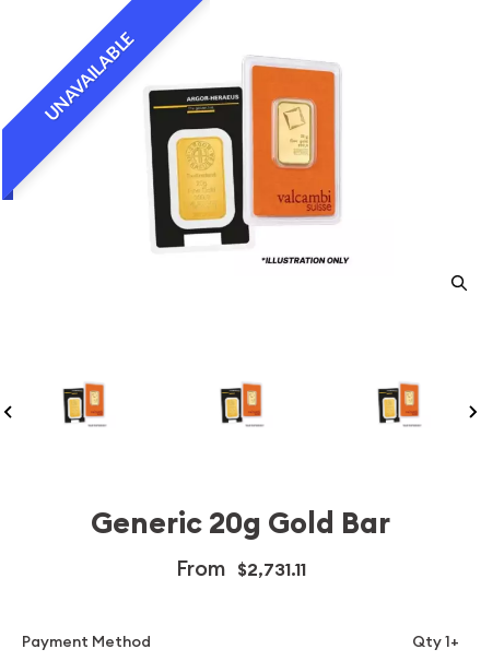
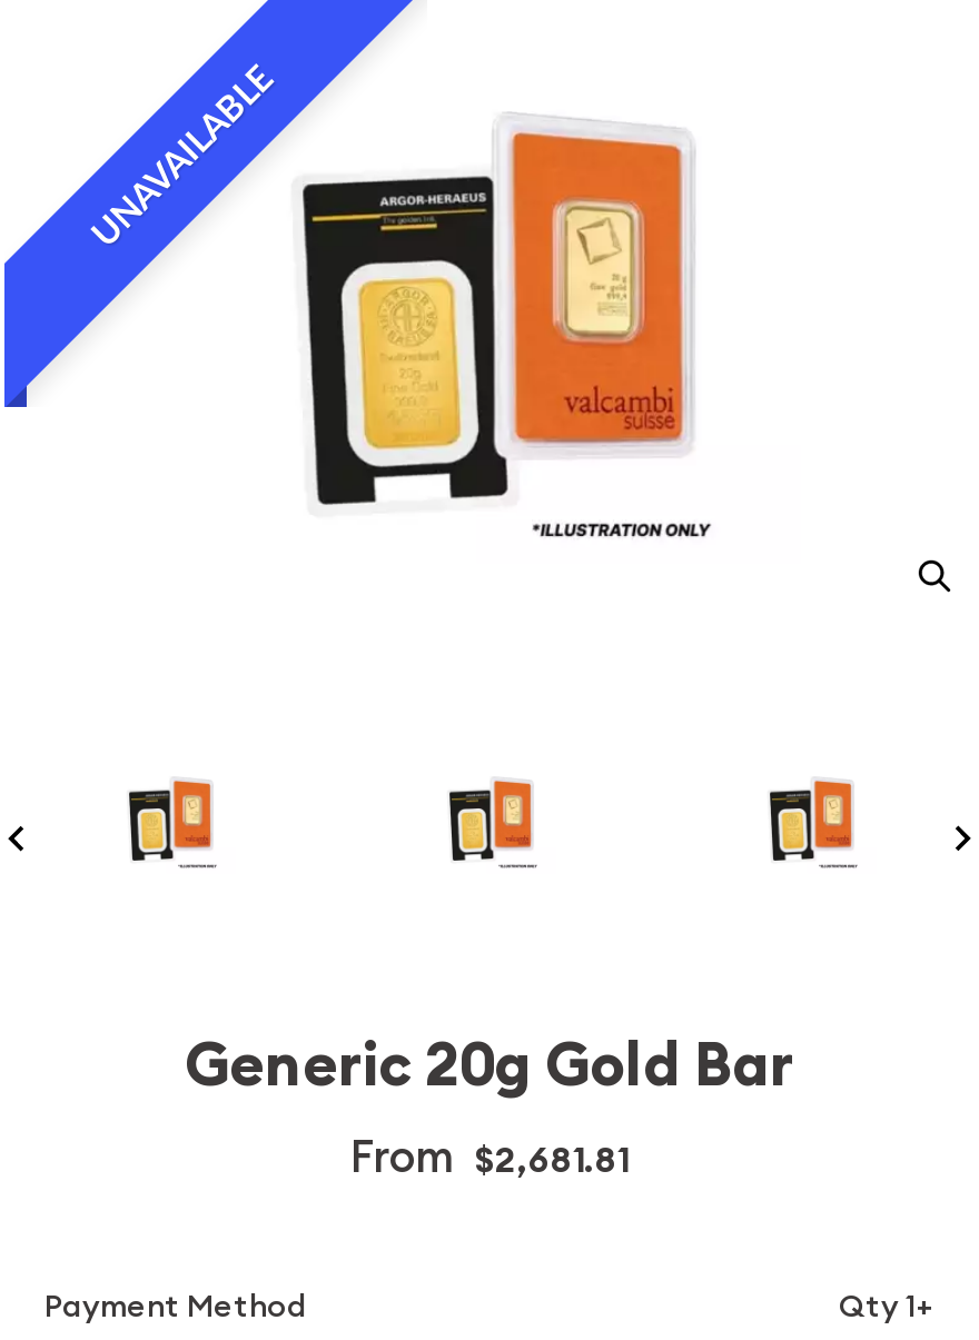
[175,554,306,582] From $2,731.11 -> [350,1128,629,1185] From $2,681.81

